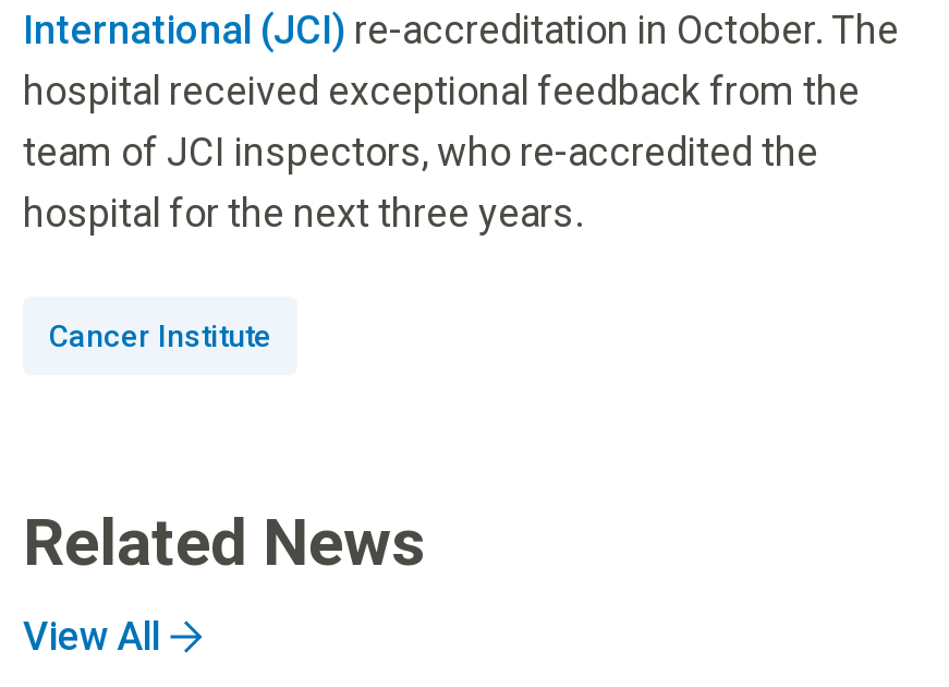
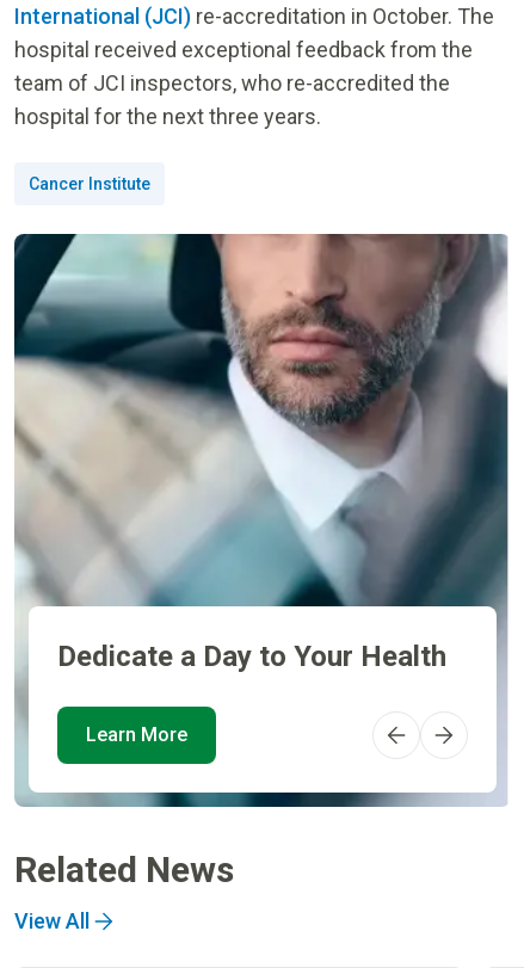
none -> [13,233,510,808] [image] | Dedicate a Day to Your Health | Learn More

